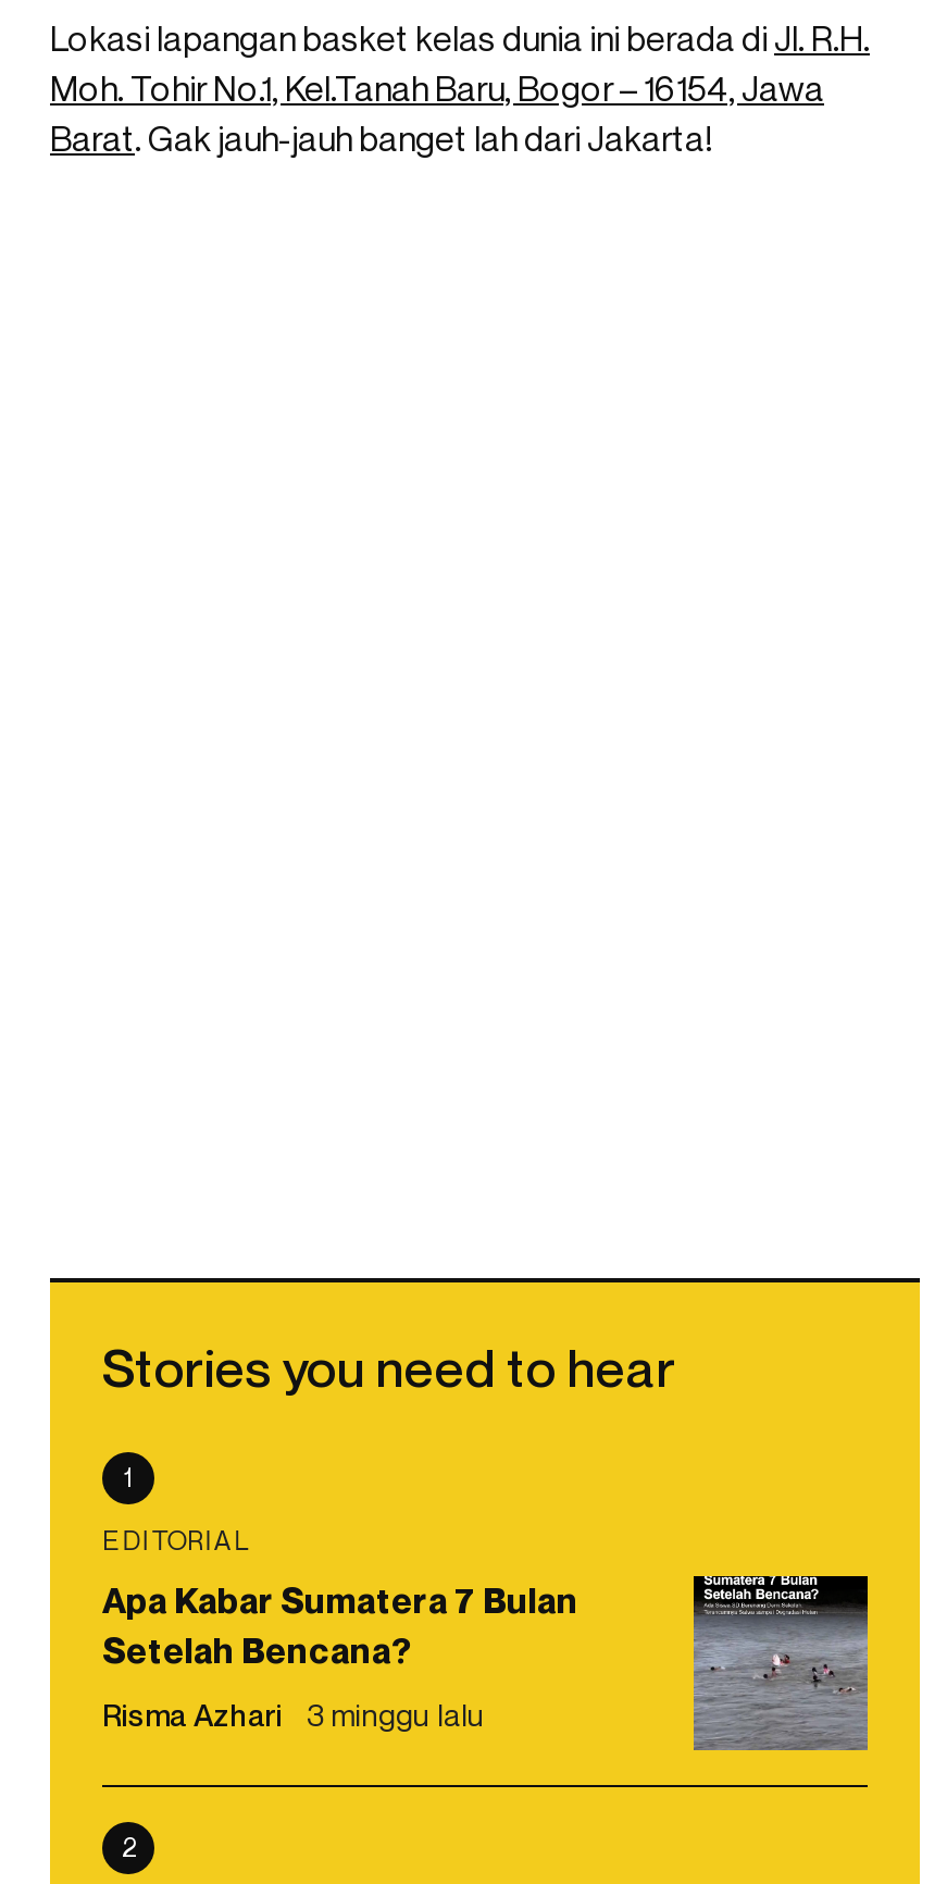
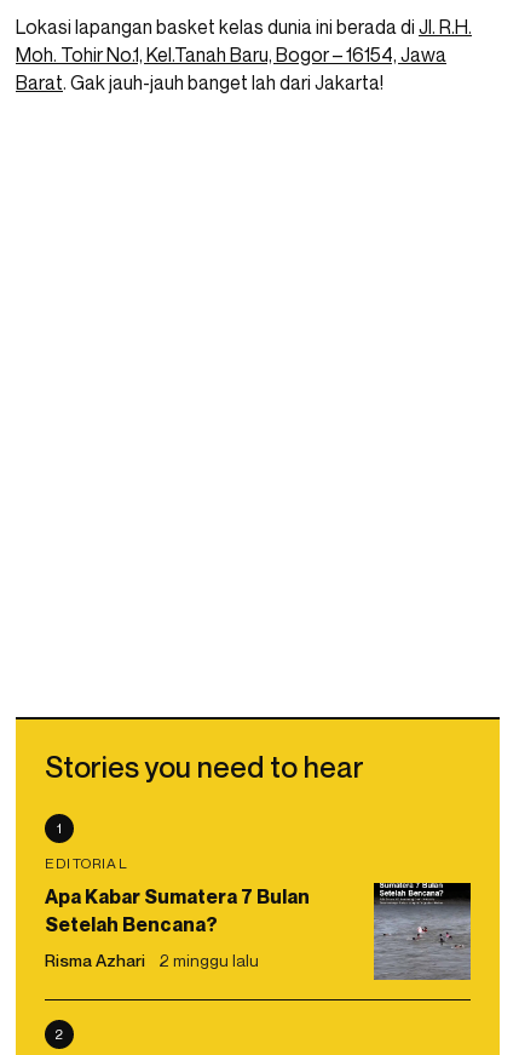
[102,1695,485,1732] Risma Azhari 3 minggu lalu -> [45,949,259,970] Risma Azhari 2 minggu lalu

